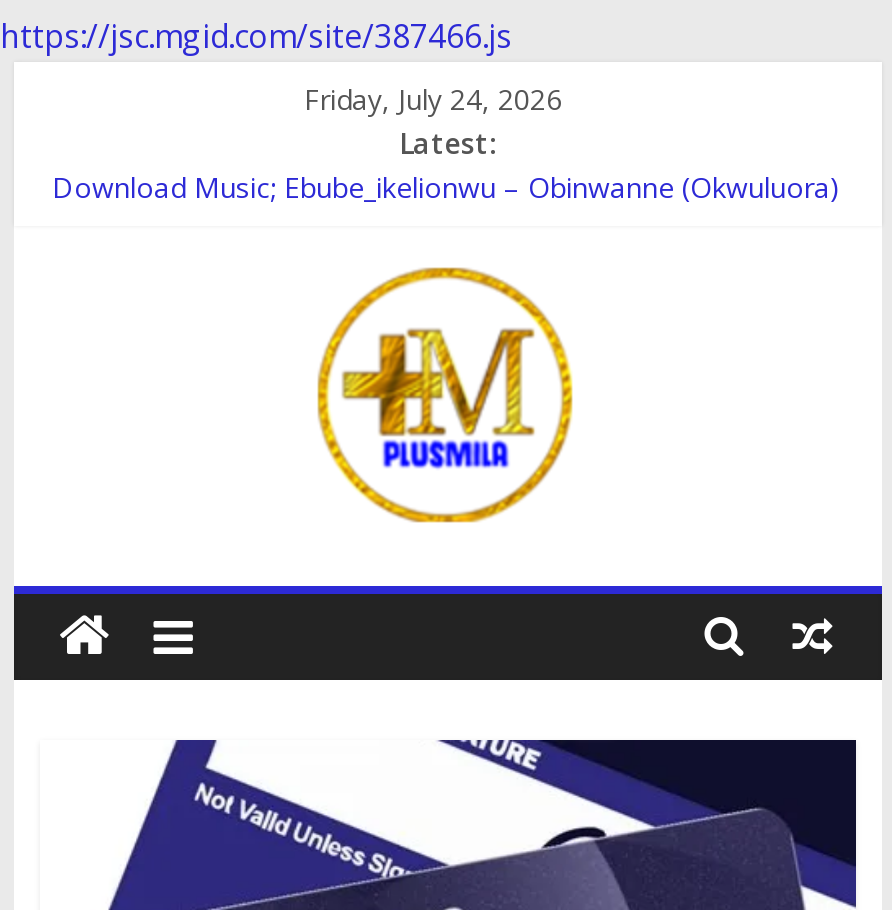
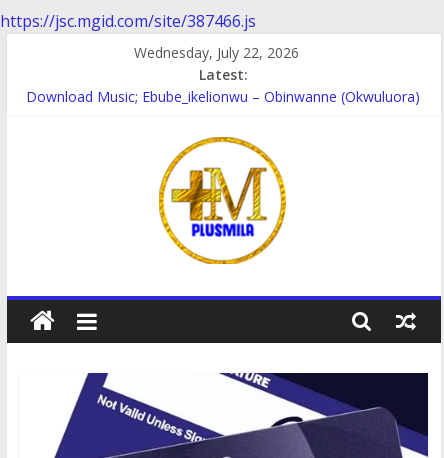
[304,80,562,118] Friday, July 24, 2026 -> [134,43,299,62] Wednesday, July 22, 2026

